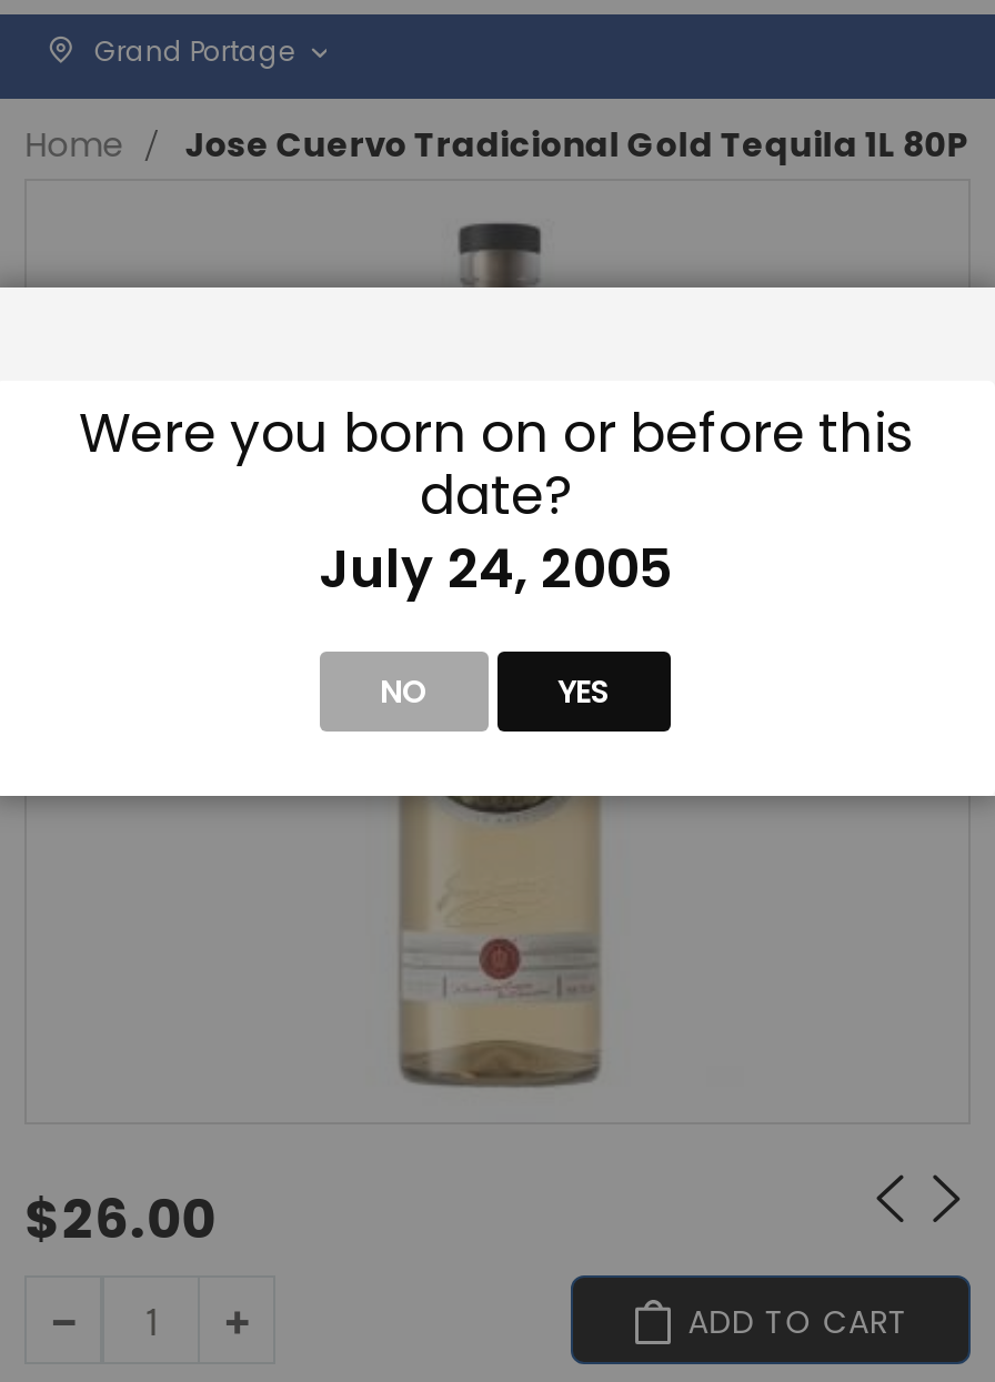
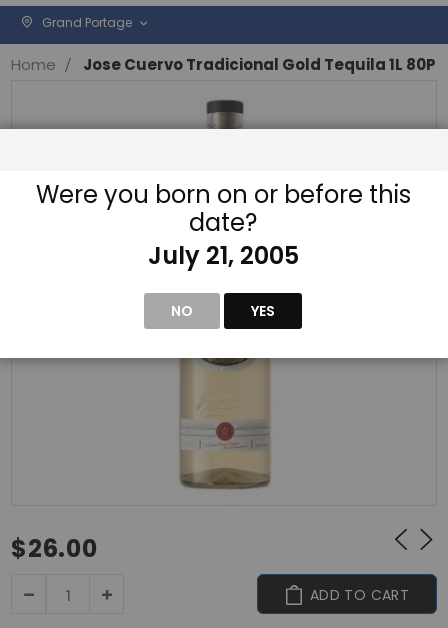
[319,532,672,605] July 24, 2005 -> [147,239,298,272] July 21, 2005

